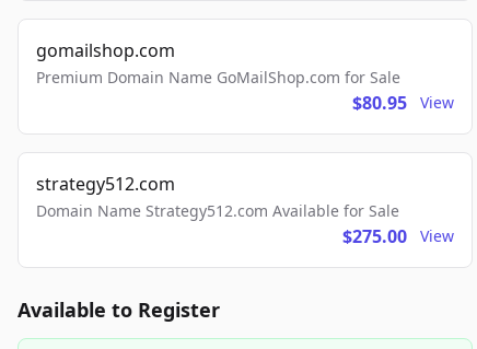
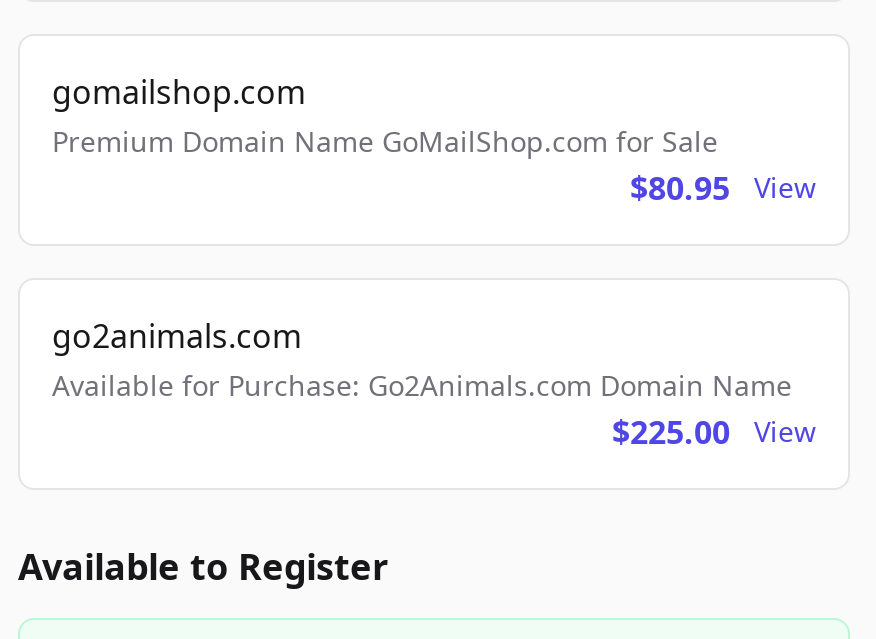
[36,172,407,249] strategy512.com | Domain Name Strategy512.com Available for Sale | $275.00 -> [52,314,792,454] go2animals.com | Available for Purchase: Go2Animals.com Domain Name | $225.00

